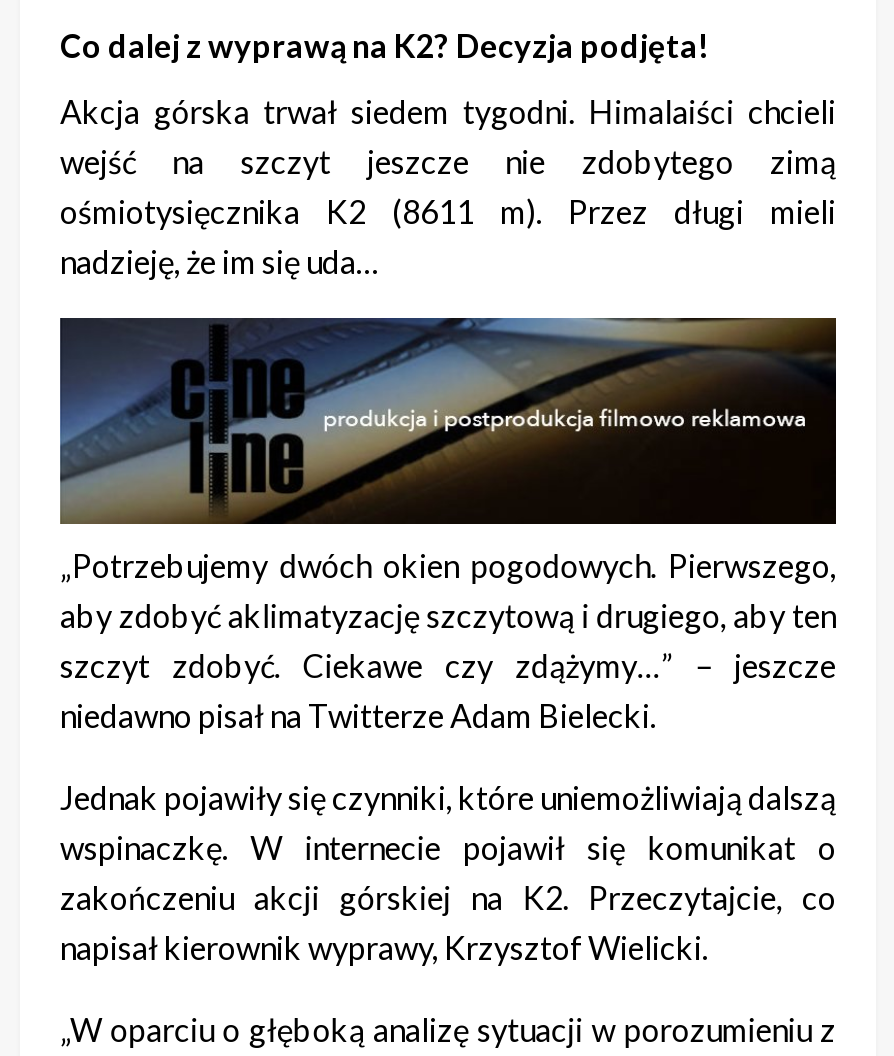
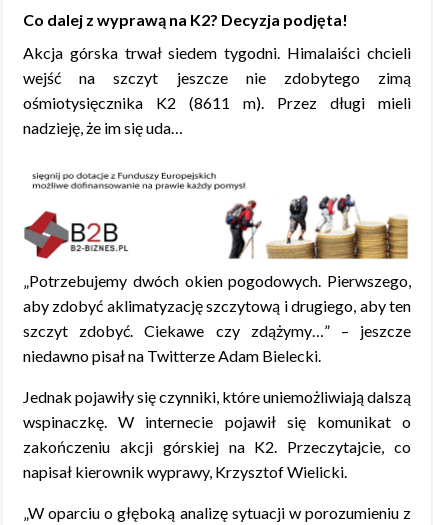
[58,316,838,526] [image] -> [23,156,411,260] [image]

